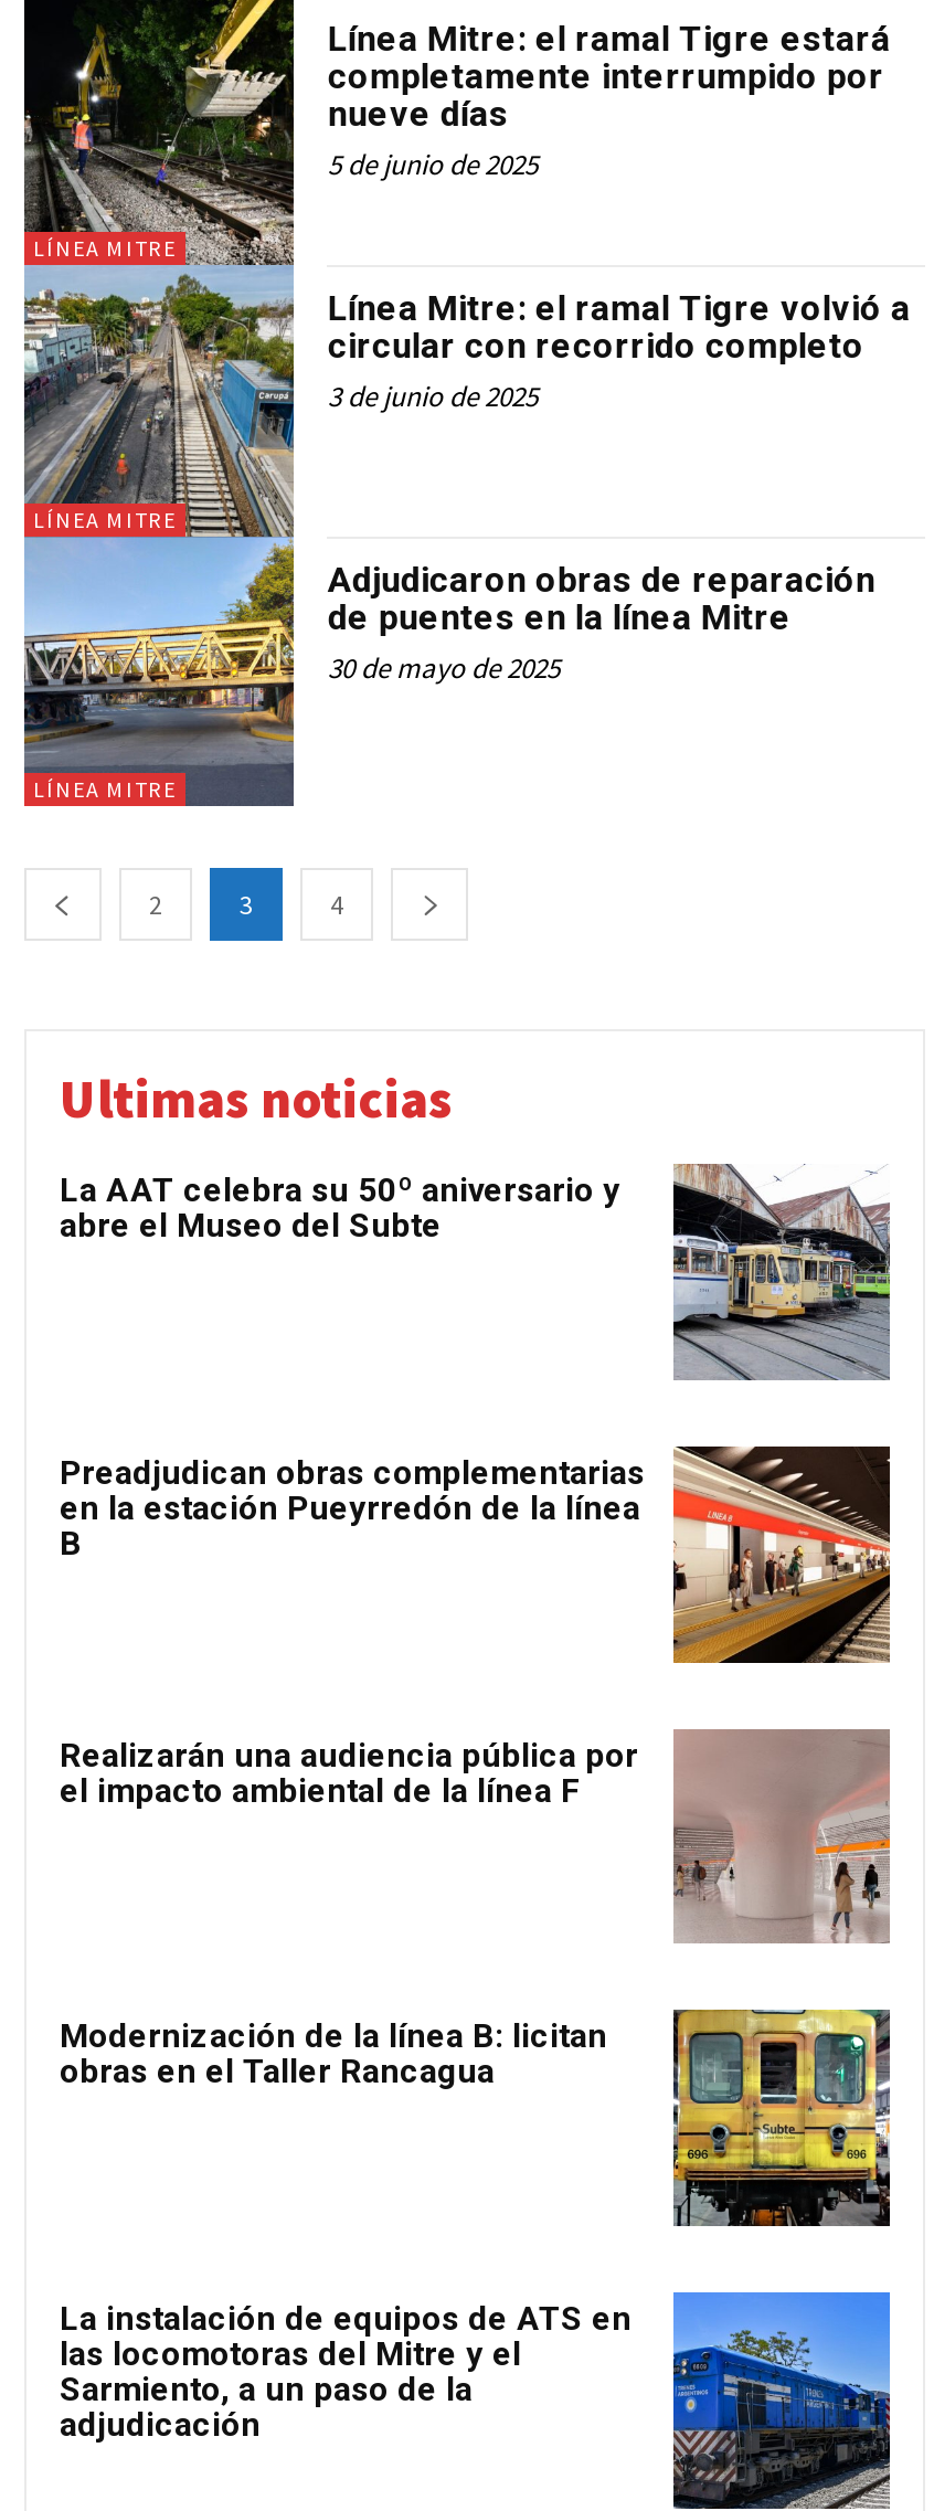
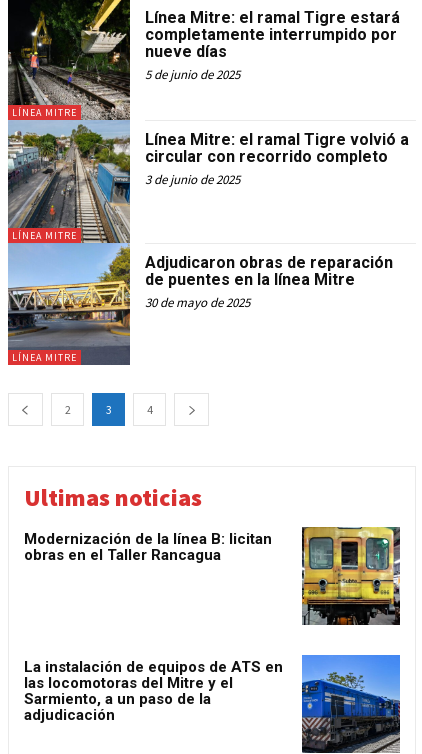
[60,1164,892,1382] [image] | La AAT celebra su 50º aniversario y | abre el Museo del Subte -> none
[60,1444,892,1665] [image] | Preadjudican obras complementarias | en la estación Pueyrredón de la línea | B -> none
[60,1727,892,1946] [image] | Realizarán una audiencia pública por | el impacto ambiental de la línea F -> none

